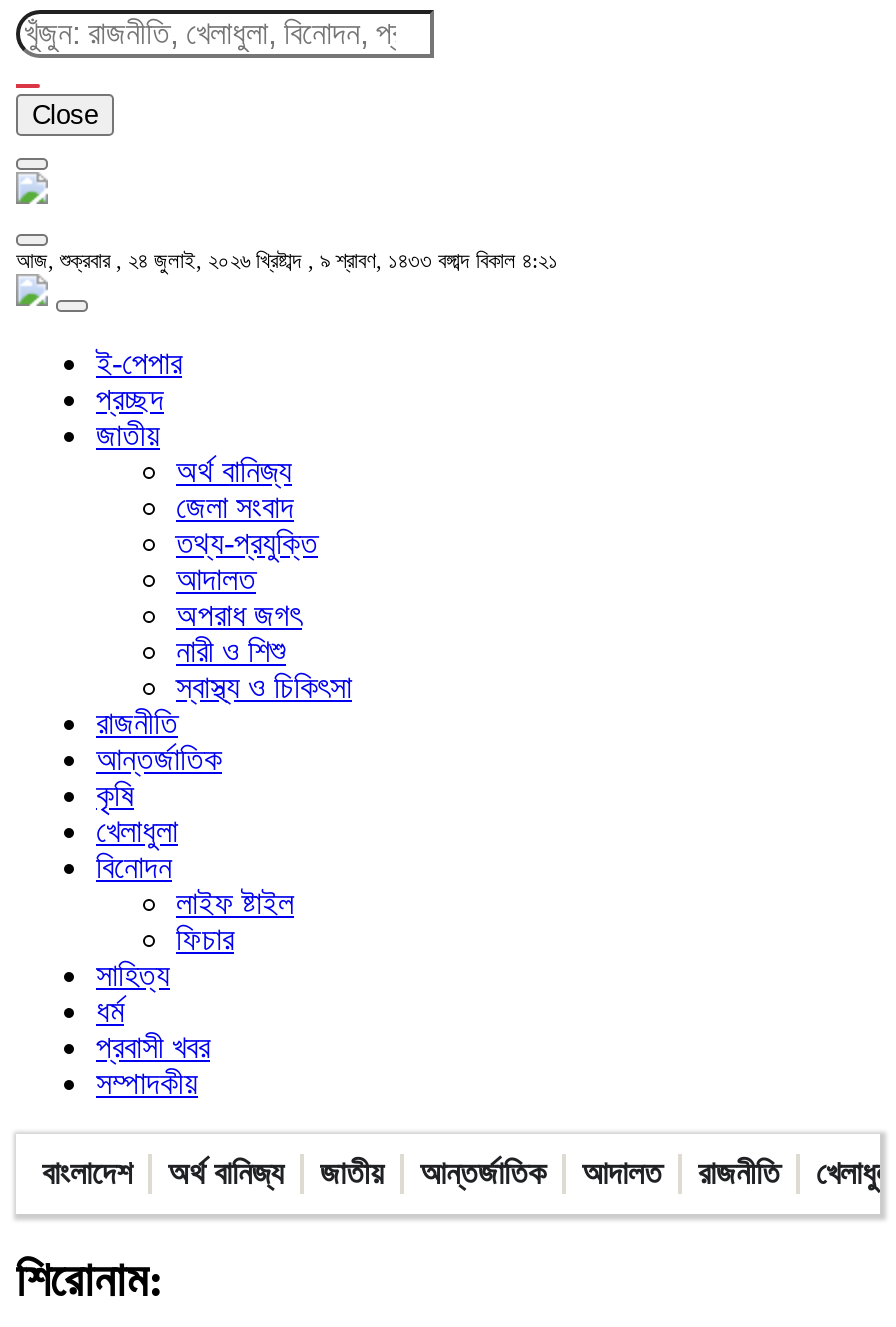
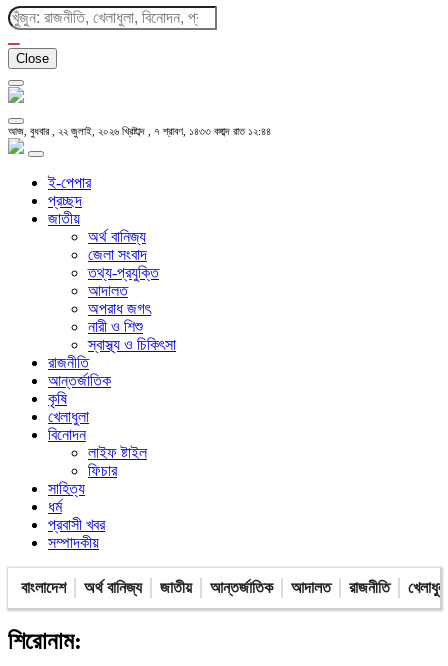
[16,248,558,272] আজ, শুক্রবার , ২৪ জুলাই, ২০২৬ খ্রিষ্টাব্দ , ৯ শ্রাবণ, ১৪৩৩ বঙ্গাব্দ বিকাল ৪:২১ -> [8,125,271,137] আজ, বুধবার , ২২ জুলাই, ২০২৬ খ্রিষ্টাব্দ , ৭ শ্রাবণ, ১৪৩৩ বঙ্গাব্দ রাত ১২:৪৪

